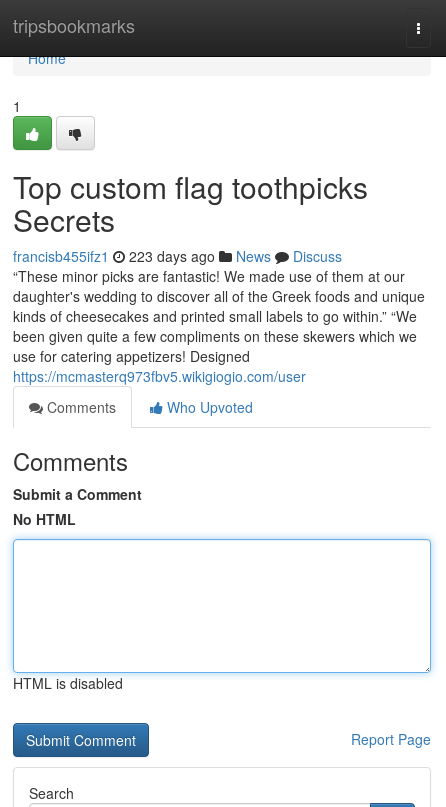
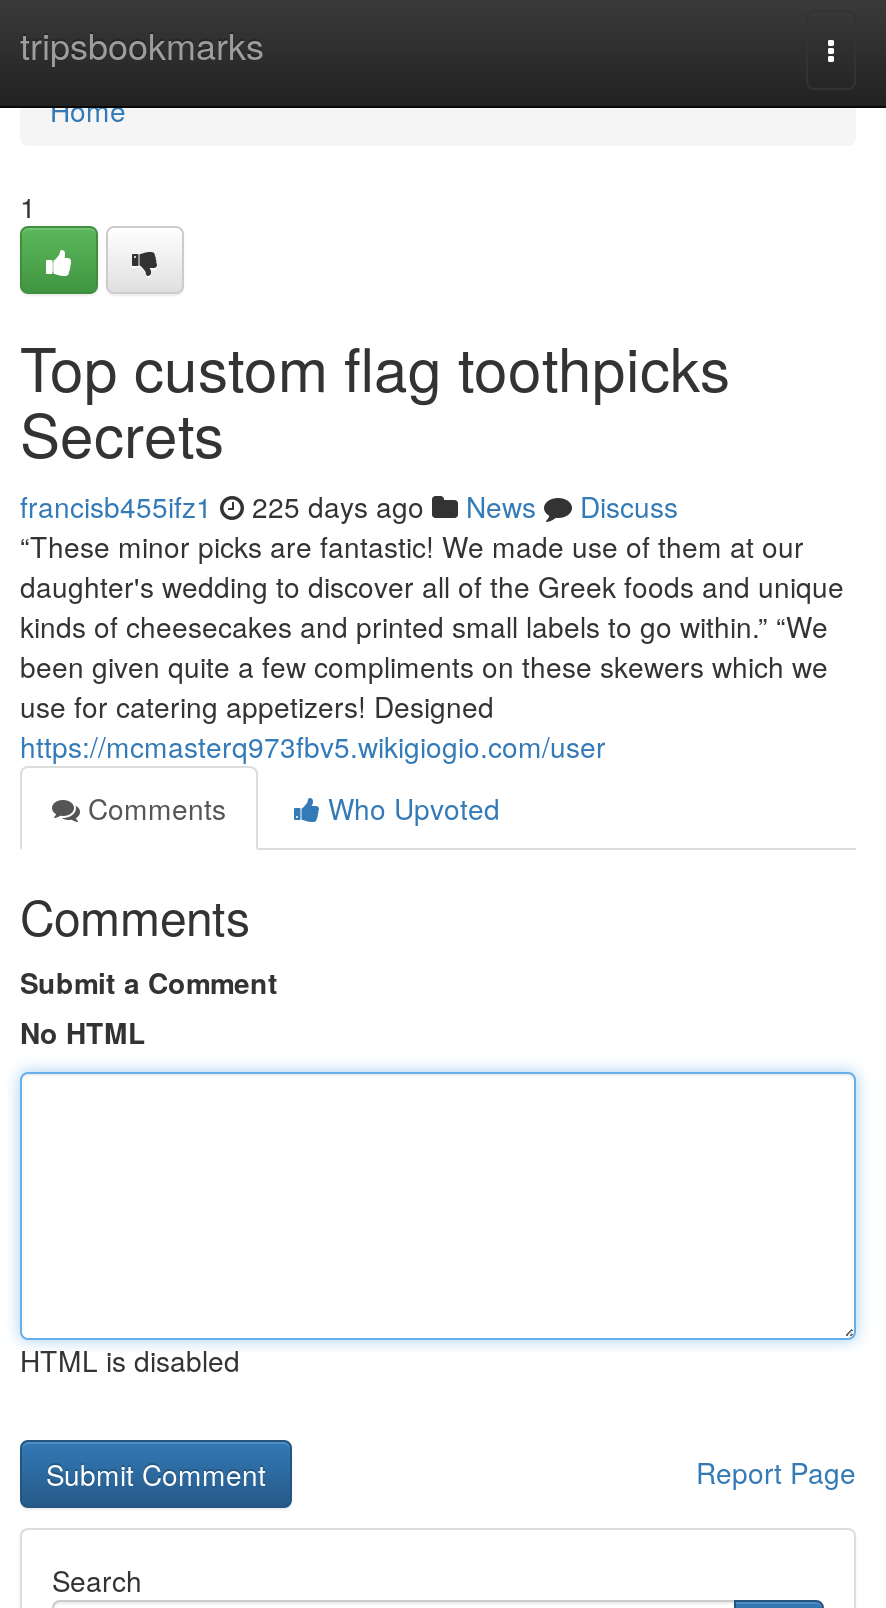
[13,246,342,266] francisb455ifz1 223 days ago News Discuss -> [20,486,678,526] francisb455ifz1 225 days ago News Discuss

